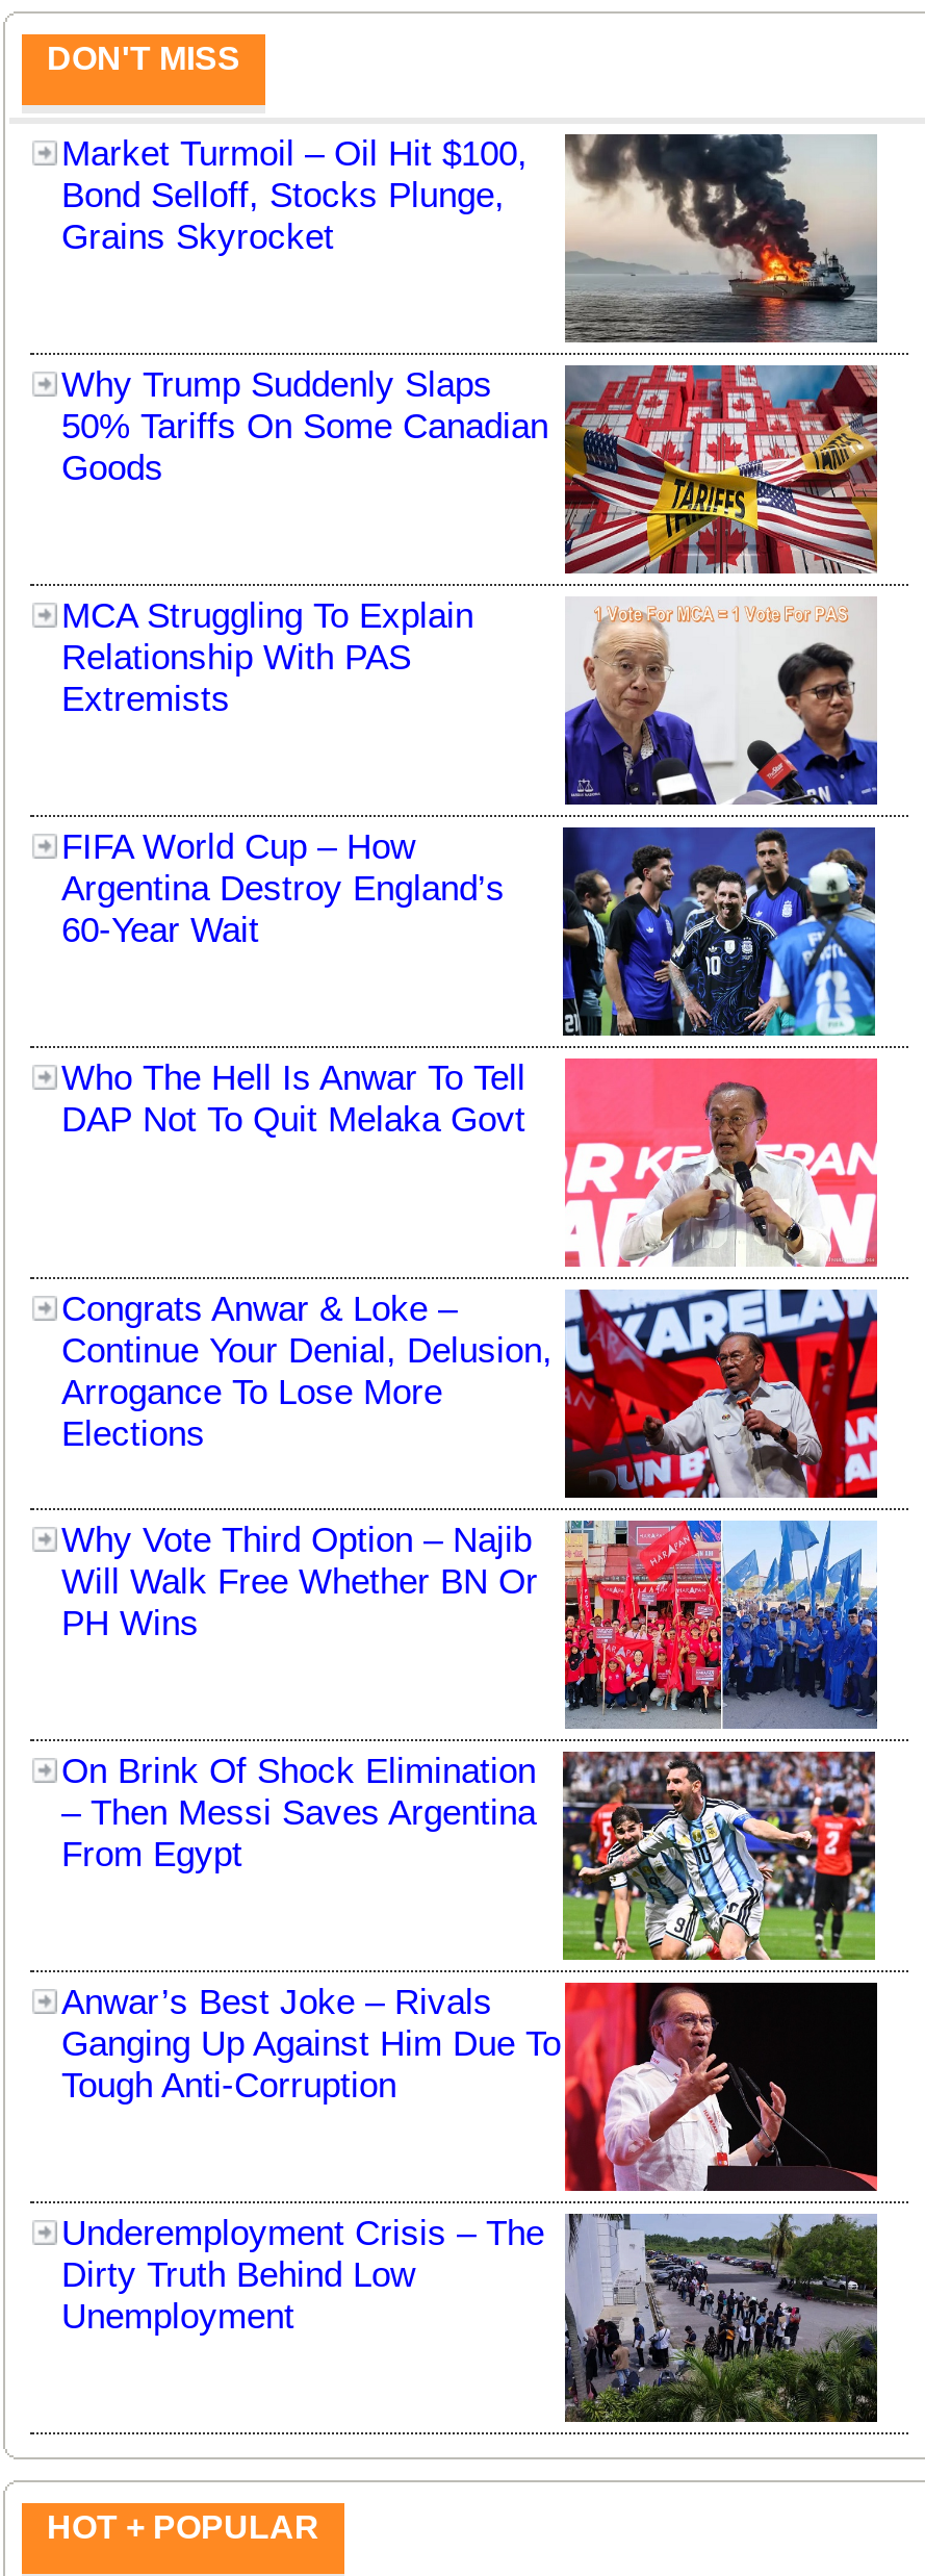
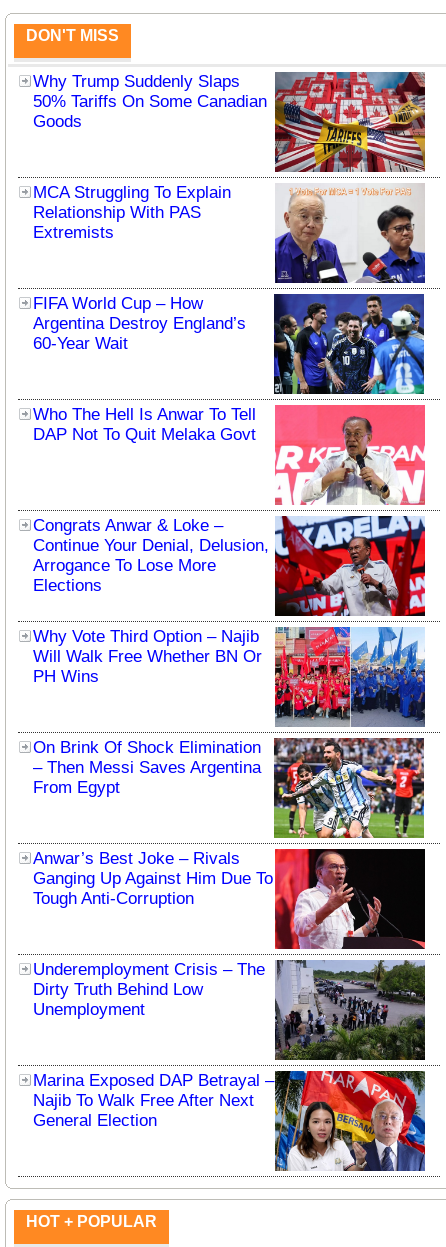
[61,132,879,342] [image] | Market Turmoil – Oil Hit $100, | Bond Selloff, Stocks Plunge, | Grains Skyrocket -> none
moved [61,365,561,2337] -> [33,72,273,1019]: Why Trump Suddenly Slaps | 50% Tariffs On Some Canadian | Goods | ... | Dirty Truth Behind Low | Unemployment
none -> [33,1070,426,1172] [image] | Marina Exposed DAP Betrayal – | Najib To Walk Free After Next | General Election

